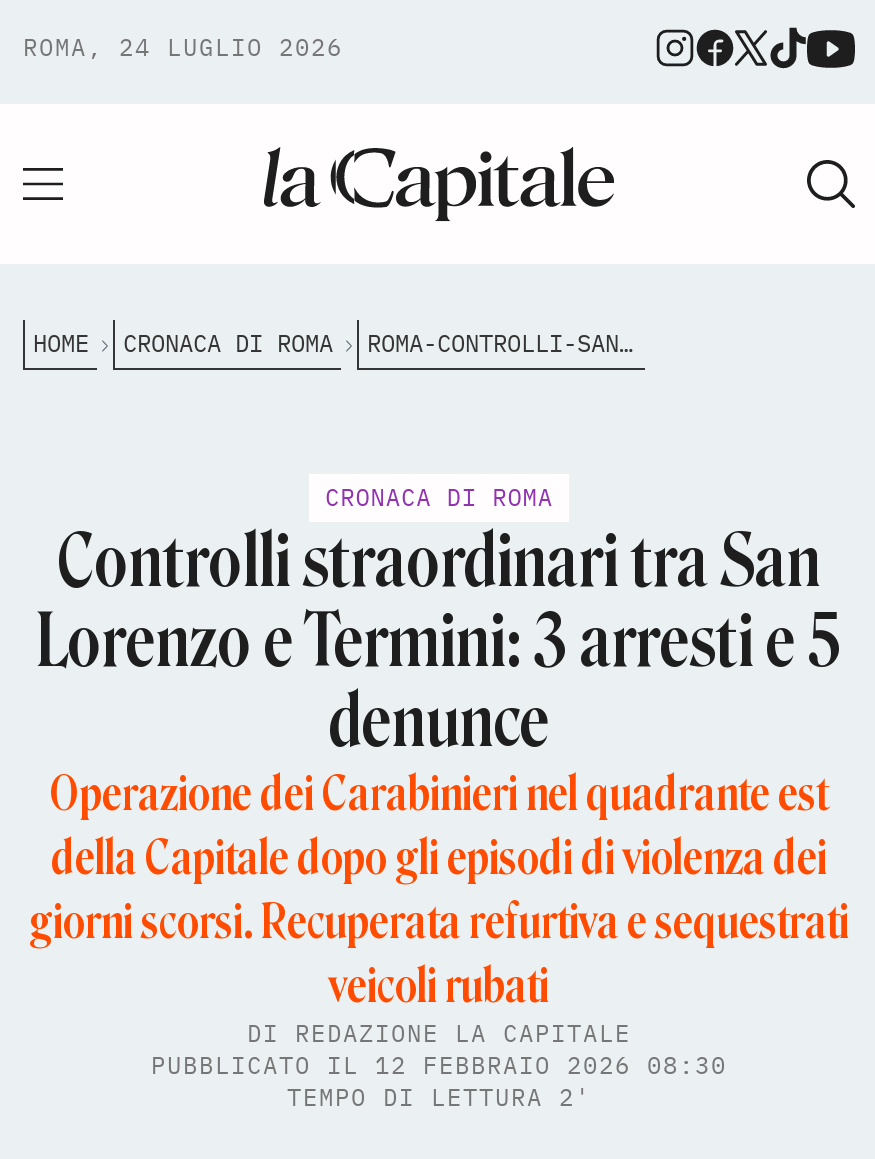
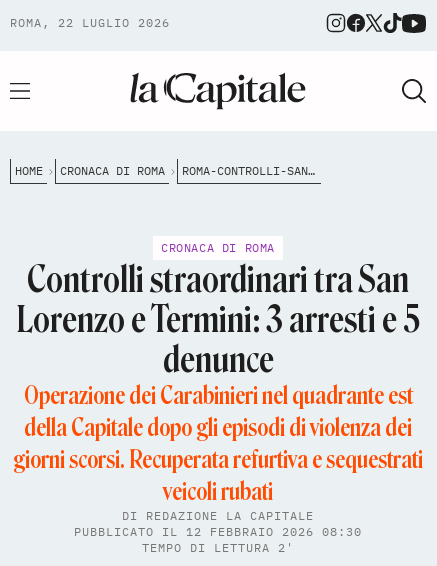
[23,32,343,62] ROMA, 24 LUGLIO 2026 -> [10,15,170,30] ROMA, 22 LUGLIO 2026

